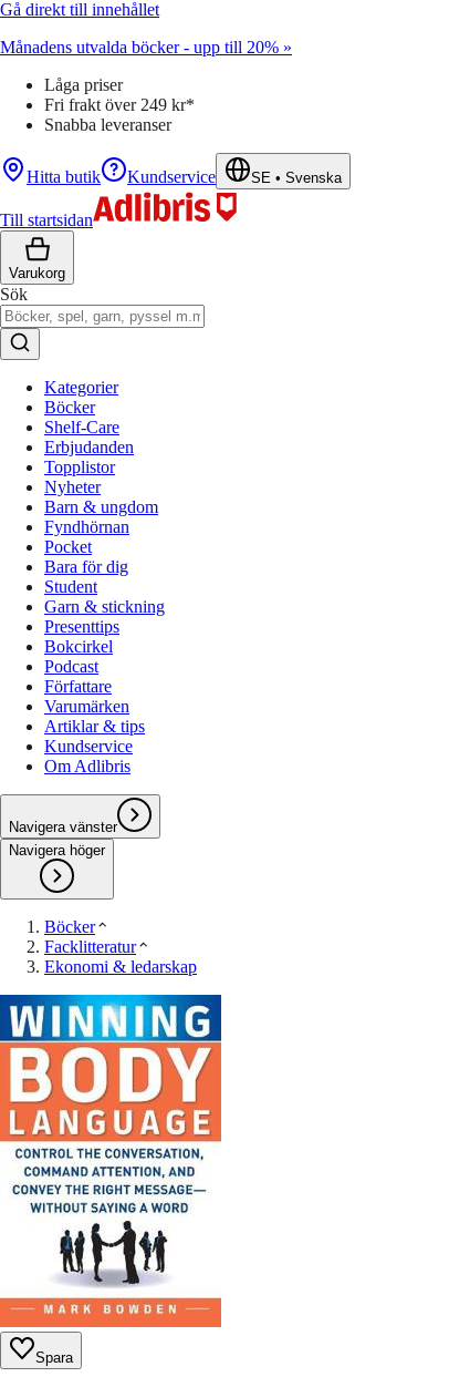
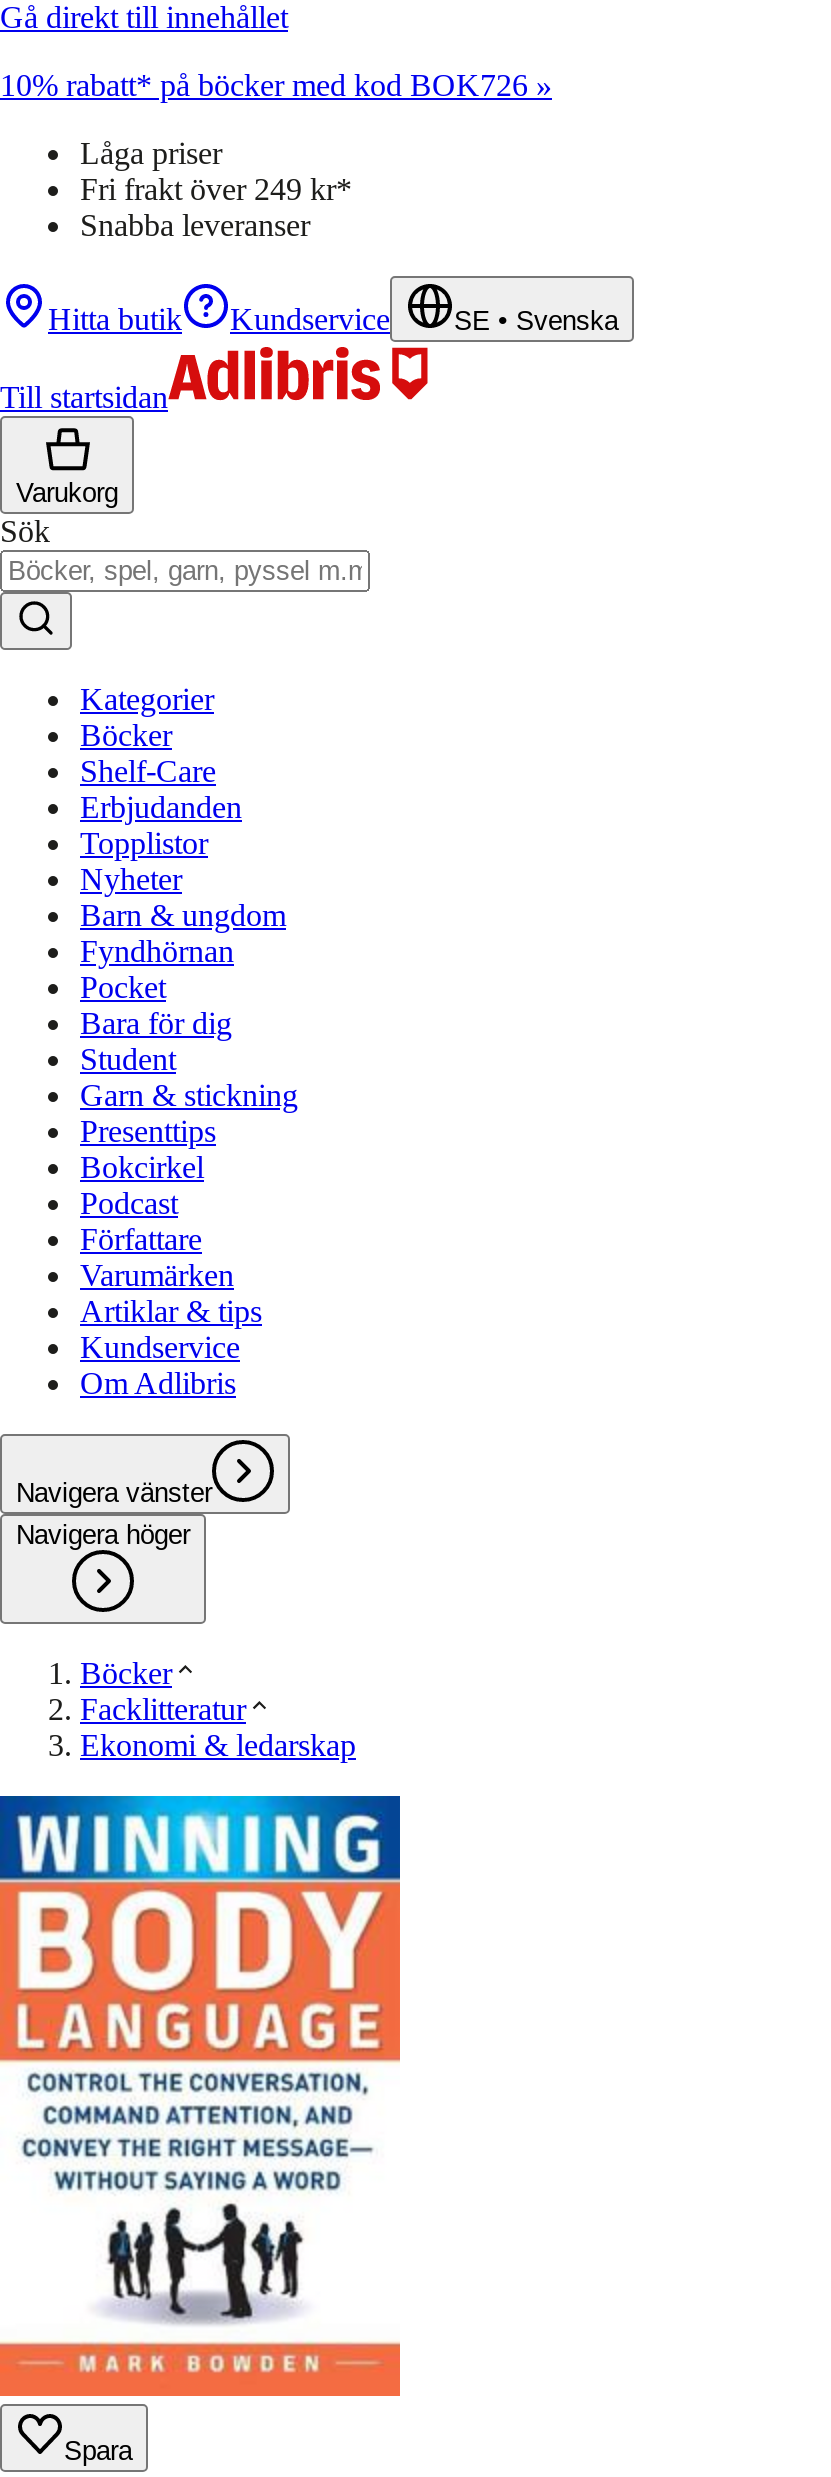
[0,38,292,56] Månadens utvalda böcker - upp till 20% » -> [0,68,552,102] 10% rabatt* på böcker med kod BOK726 »

